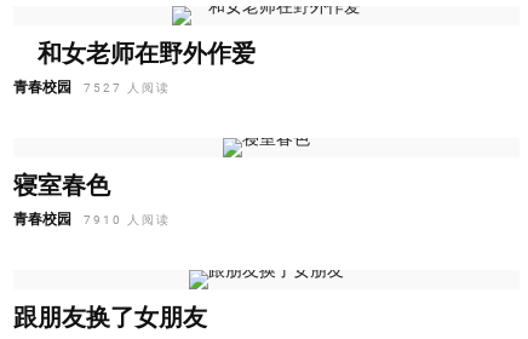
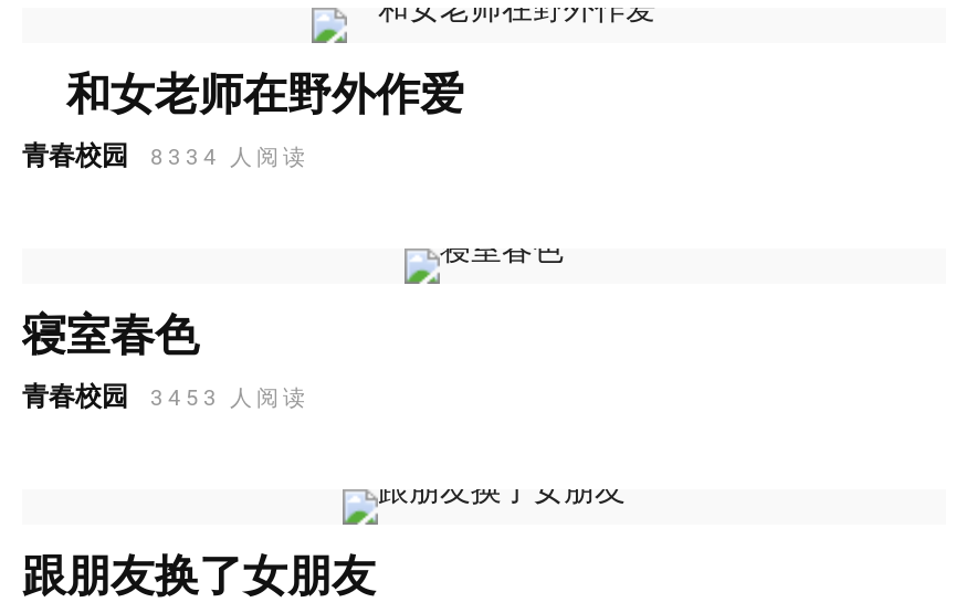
[13,79,171,96] 青春校园 7527 人阅读 -> [22,140,309,171] 青春校园 8334 人阅读
[13,211,171,228] 青春校园 7910 人阅读 -> [22,381,309,412] 青春校园 3453 人阅读

